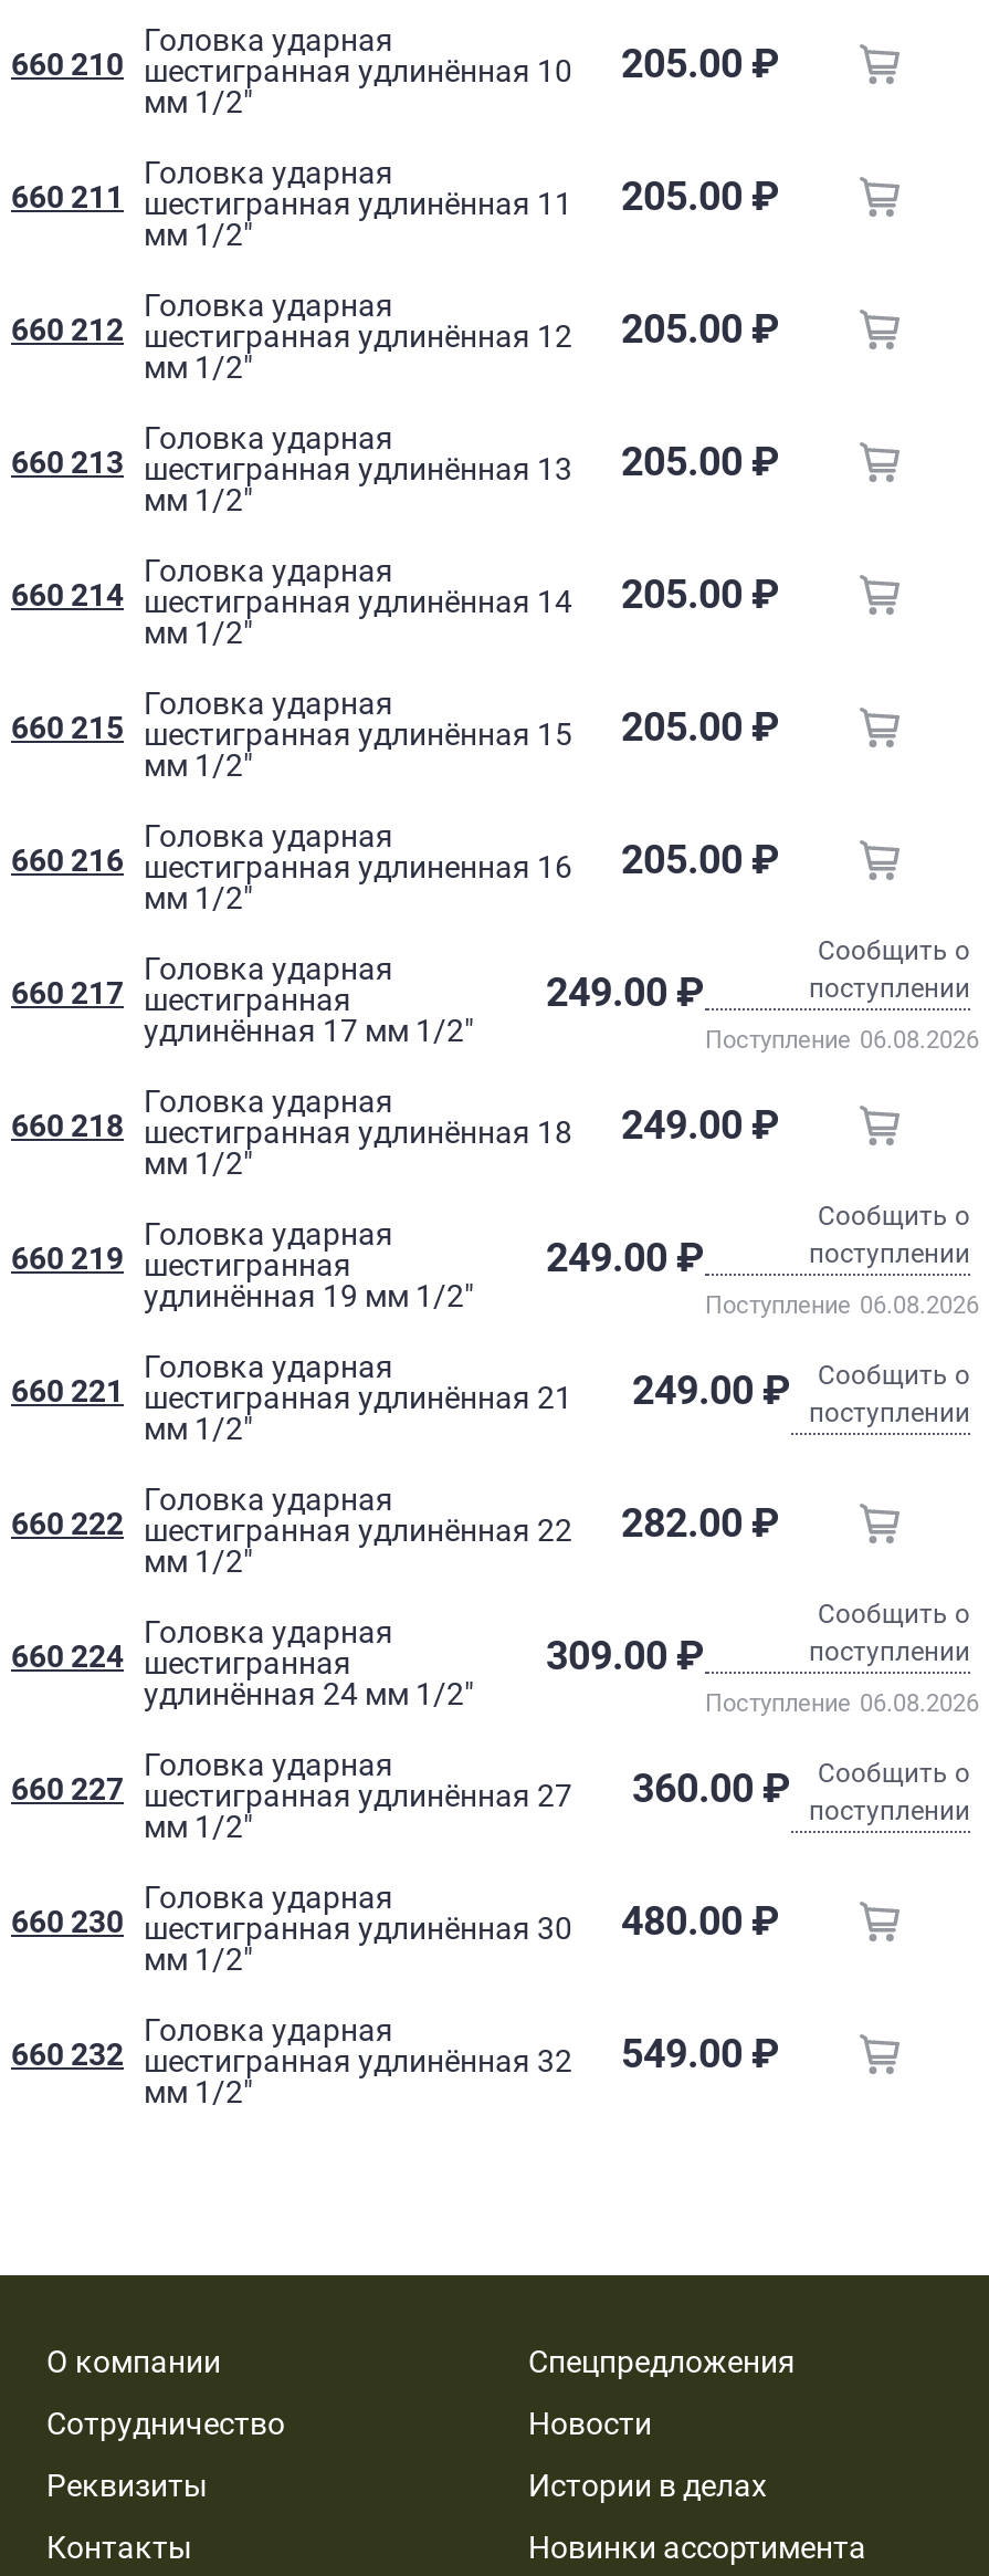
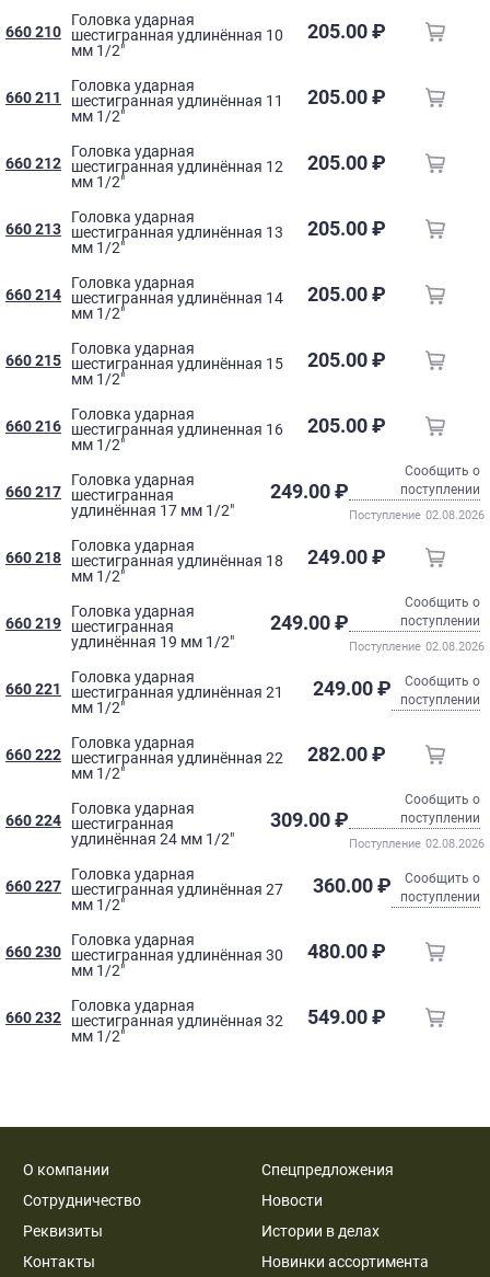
[860,1026,979,1055] 06.08.2026 -> [425,508,485,523] 02.08.2026
[860,1292,979,1321] 06.08.2026 -> [425,640,485,654] 02.08.2026
[860,1690,979,1719] 06.08.2026 -> [425,837,485,851] 02.08.2026

